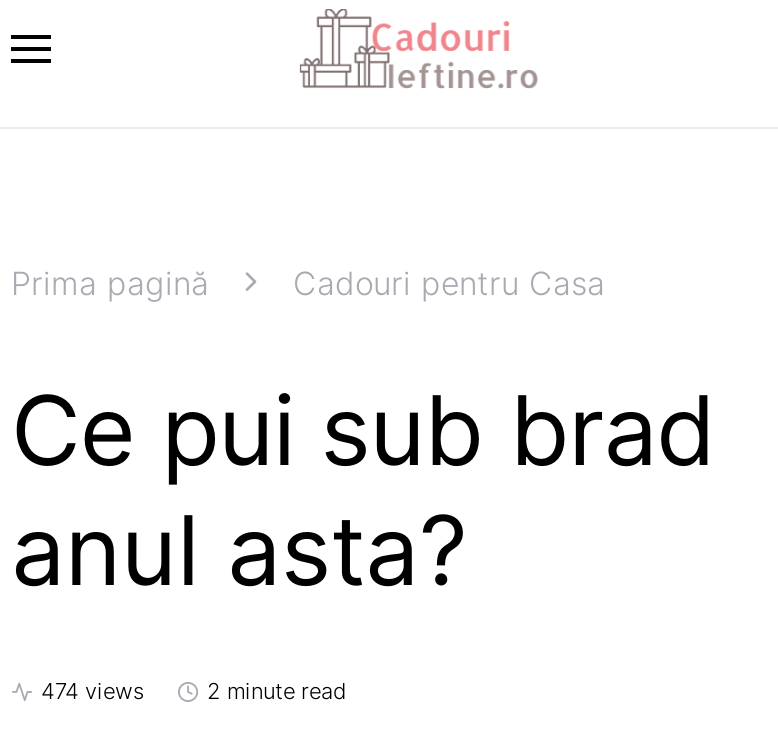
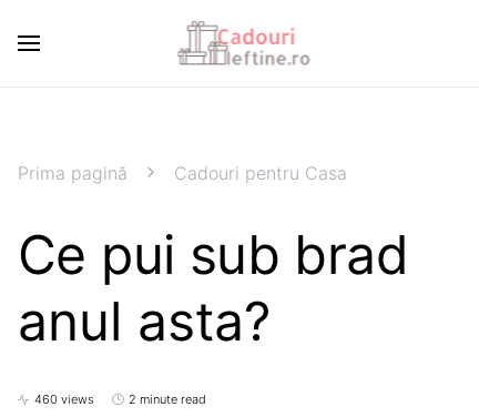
[41,677,145,705] 474 views -> [34,391,94,407] 460 views

